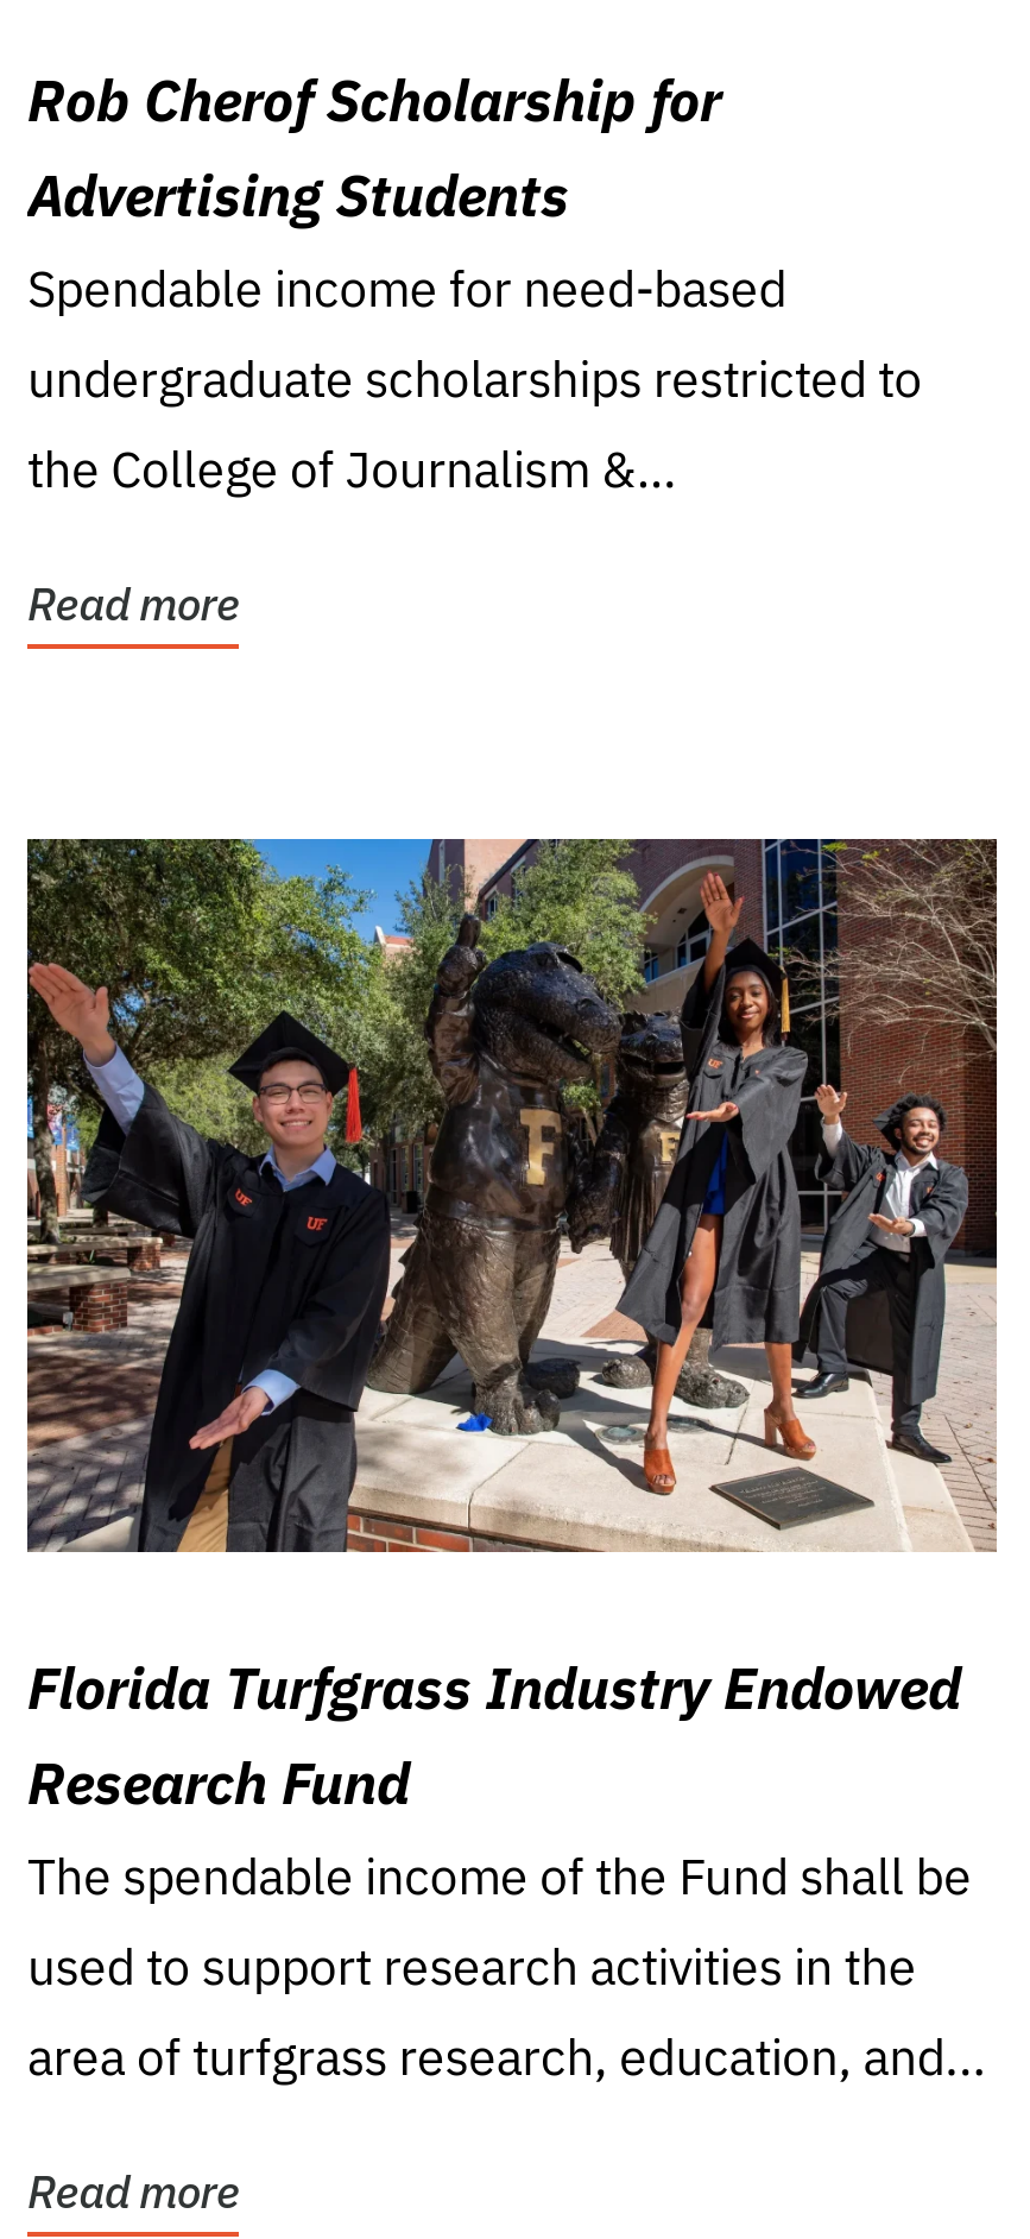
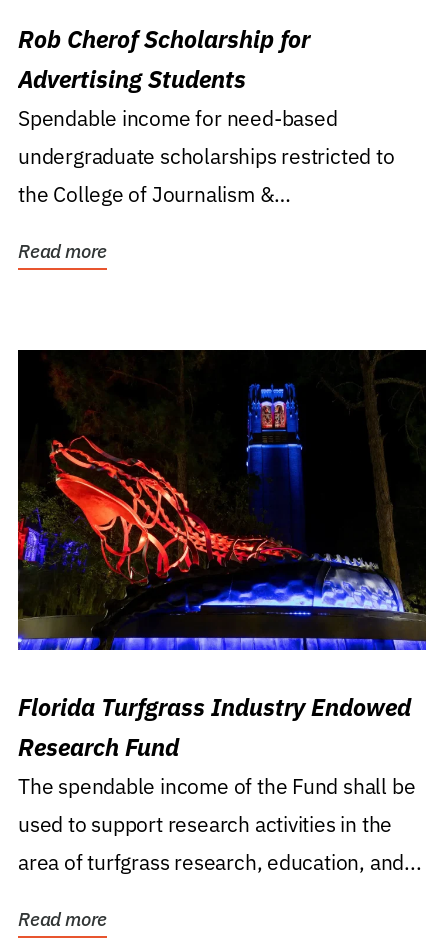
[25,837,999,1554] [image] -> [17,349,427,651] [image]

